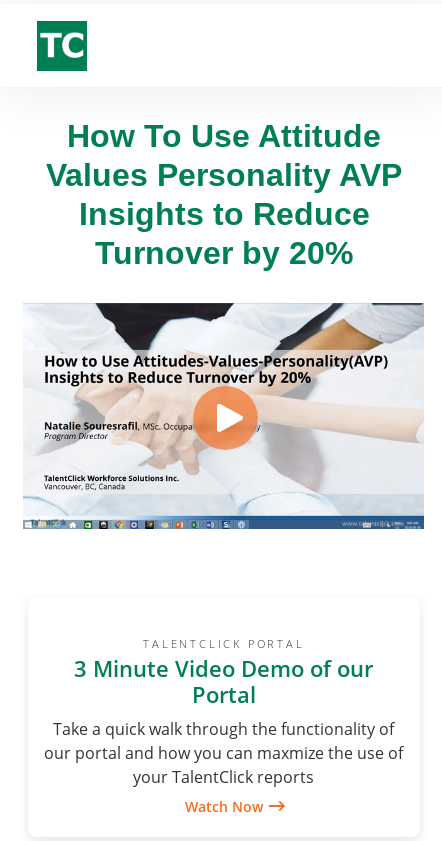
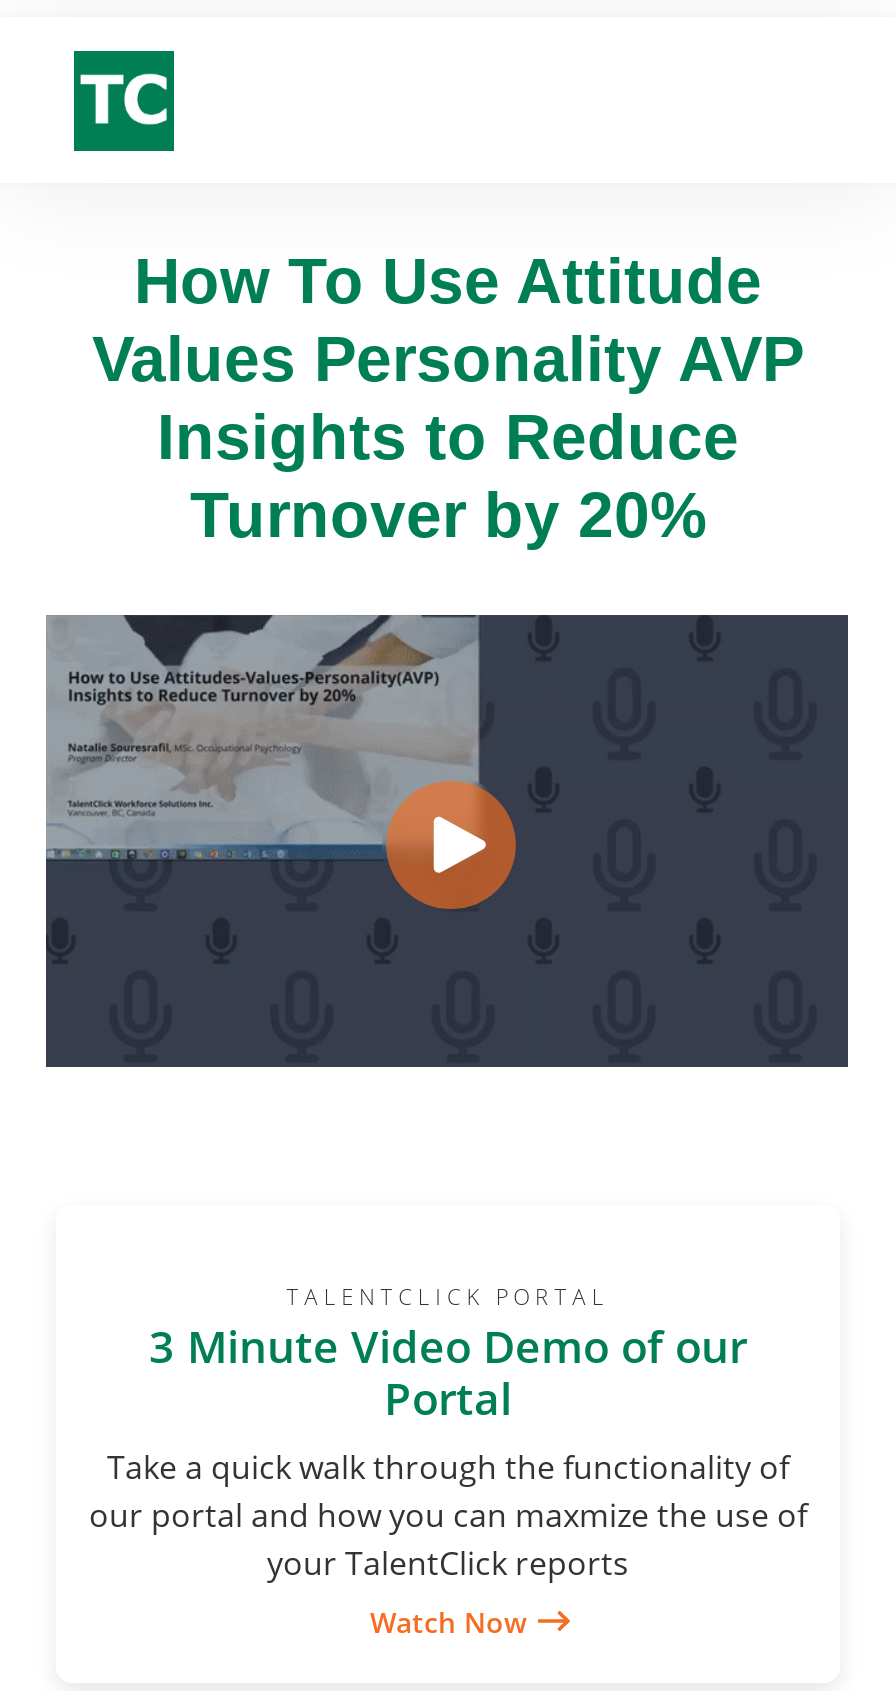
[23,303,424,530] [image] -> [44,613,850,1069] [image]

